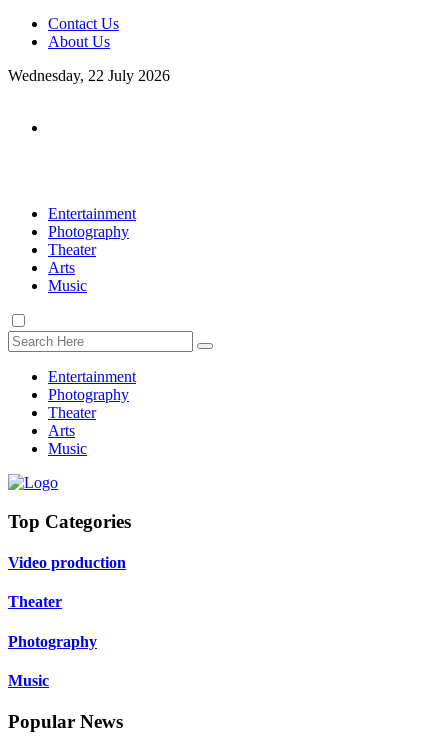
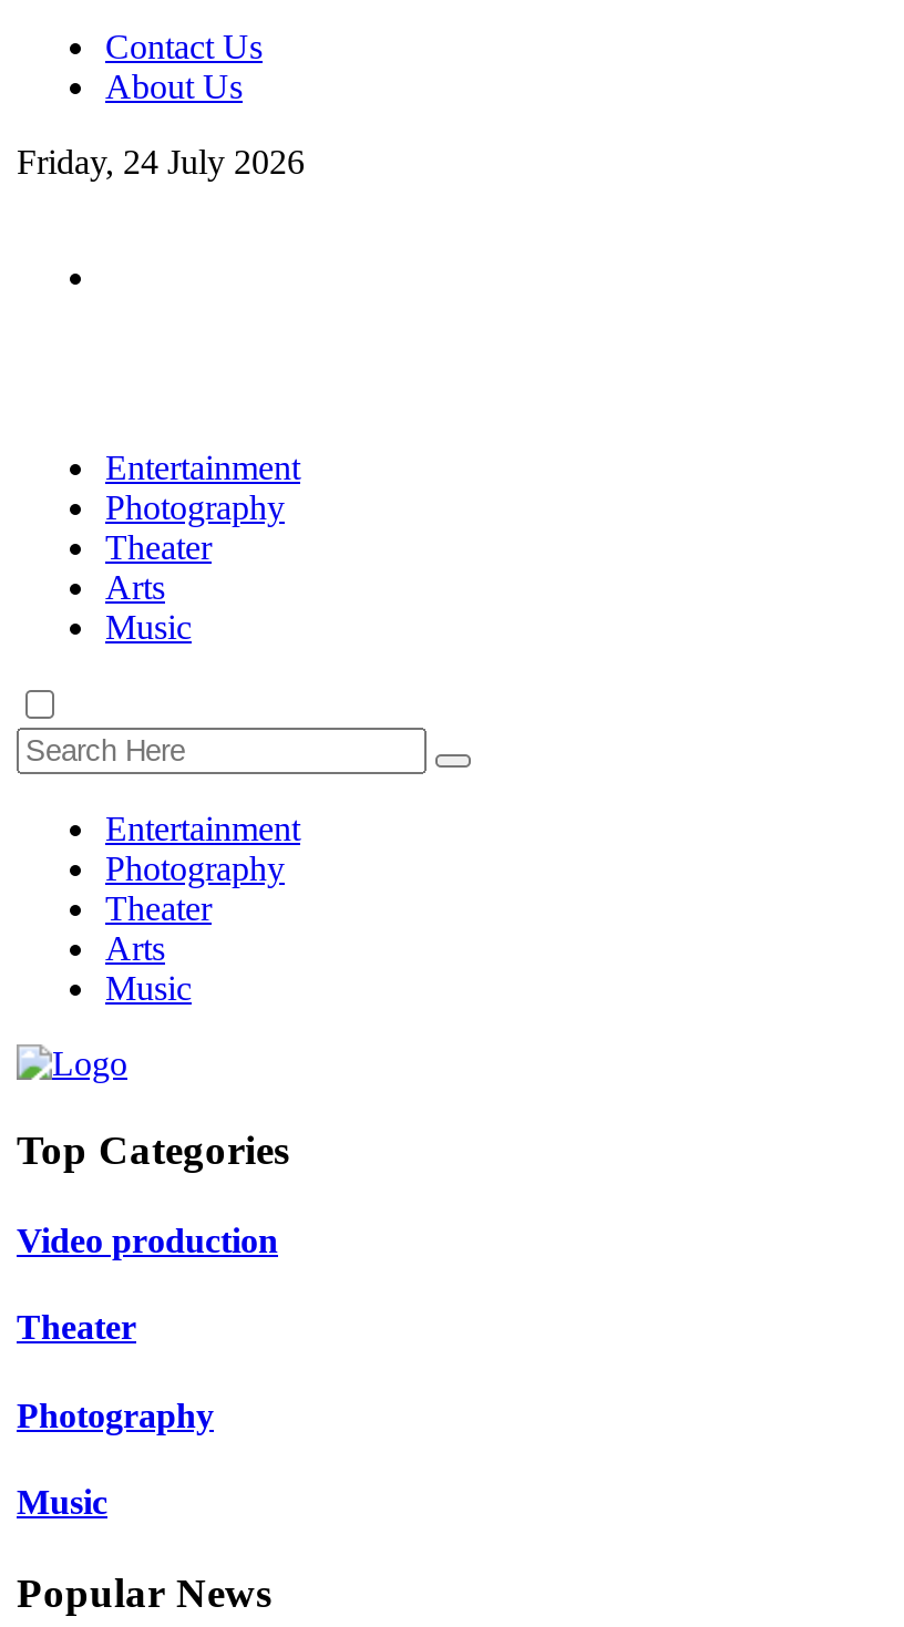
[8,67,170,84] Wednesday, 22 July 2026 -> [17,143,305,181] Friday, 24 July 2026

